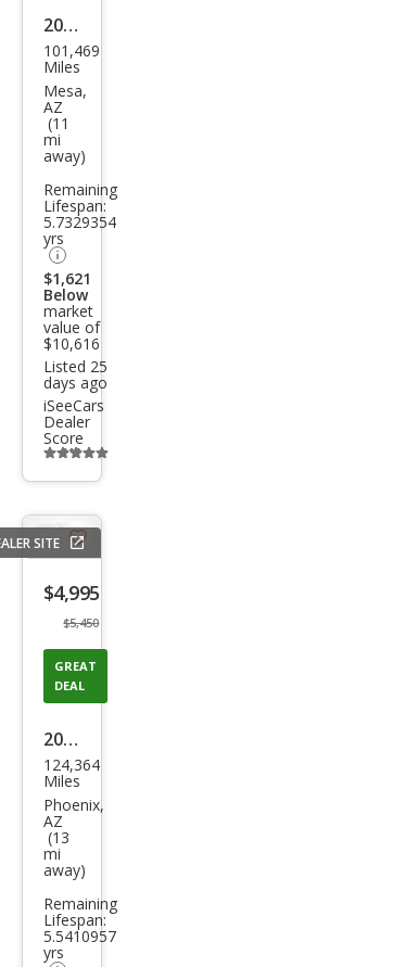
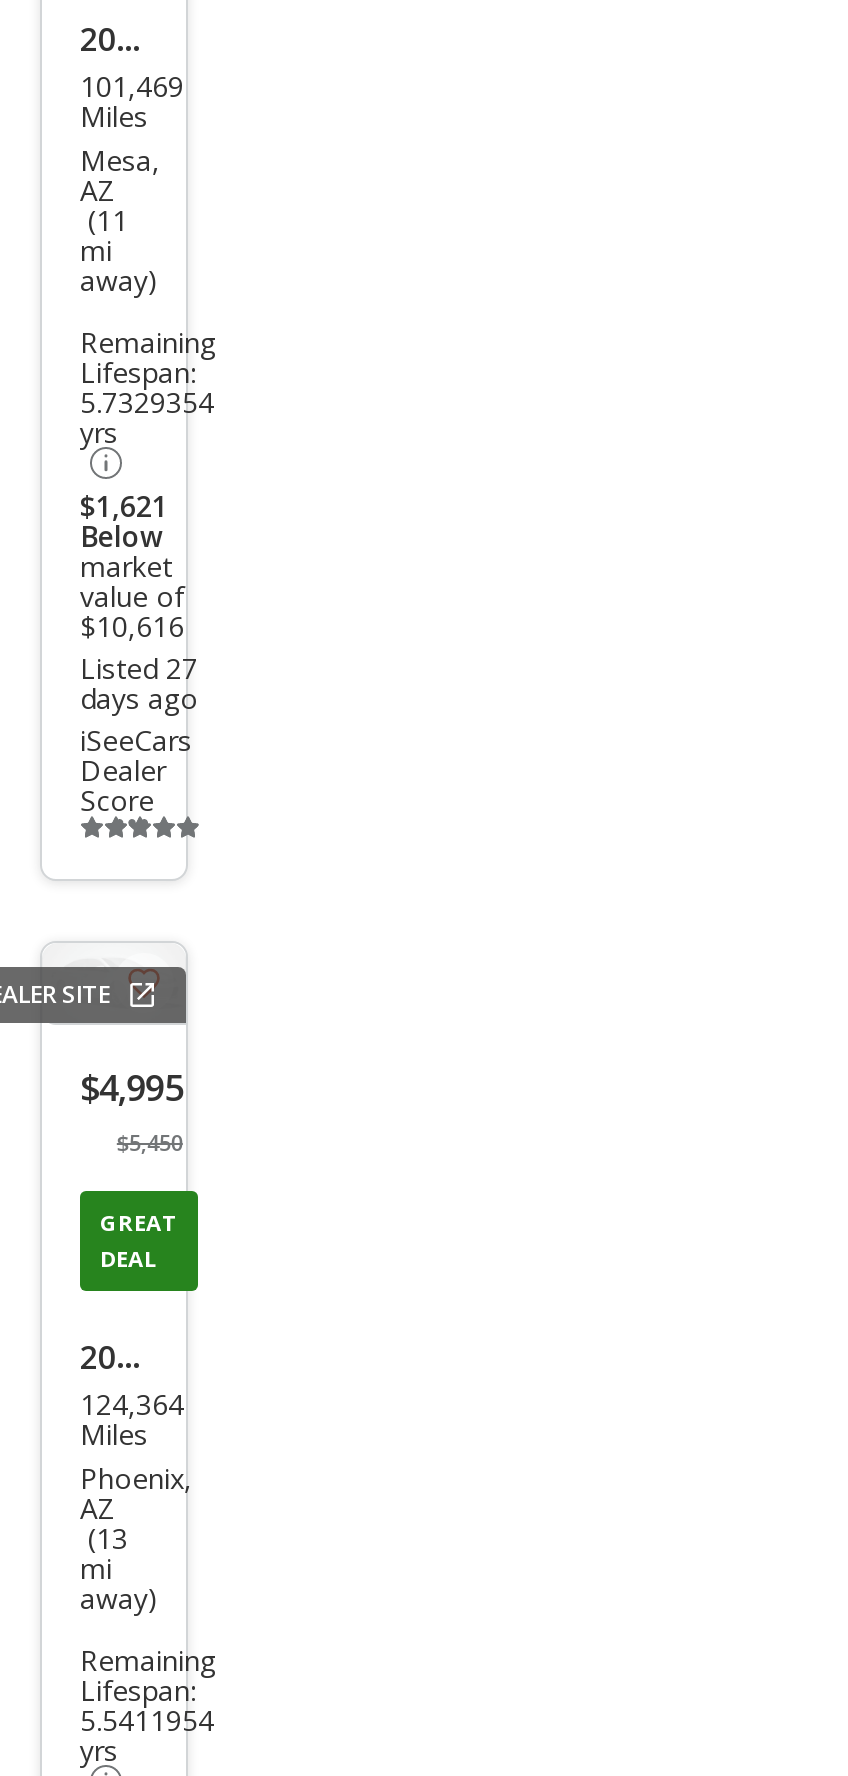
[43,356,107,376] Listed 25 -> [80,650,198,688] Listed 27
[43,926,116,947] 5.5410957 -> [80,1701,214,1739] 5.5411954

